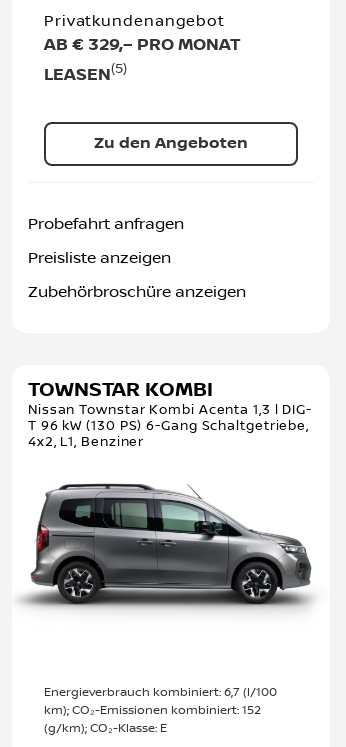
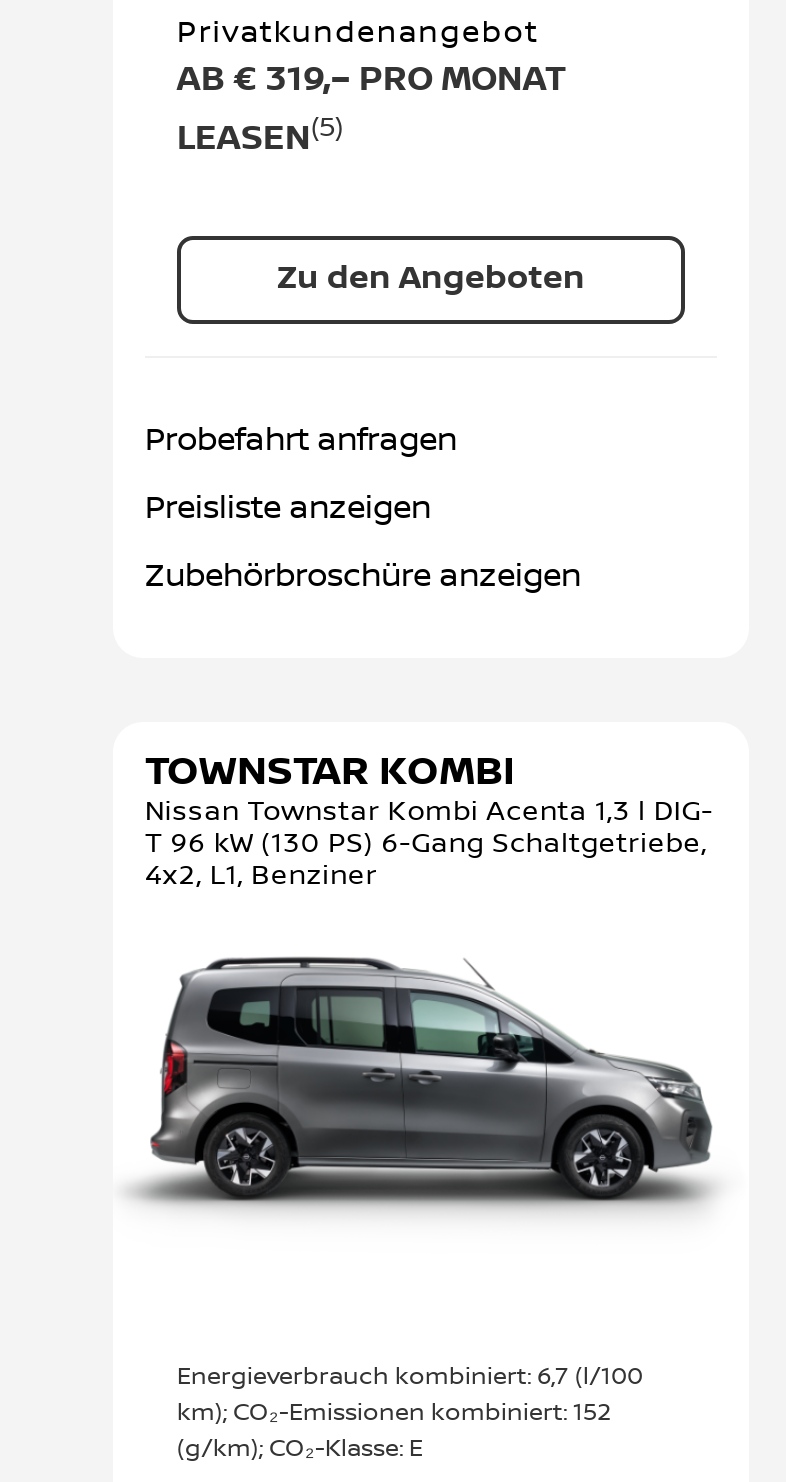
[44,35,241,55] AB € 329,– PRO MONAT -> [177,61,567,101] AB € 319,– PRO MONAT

